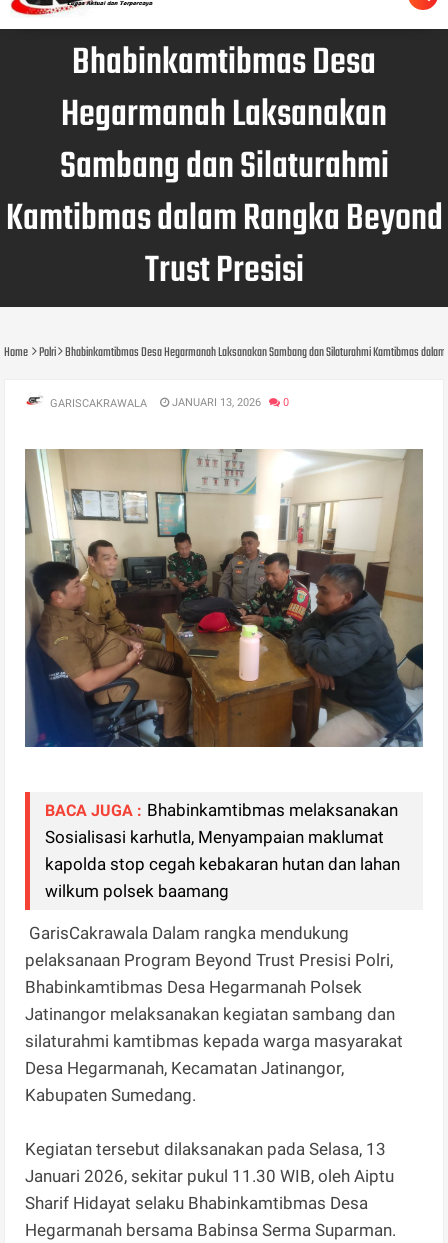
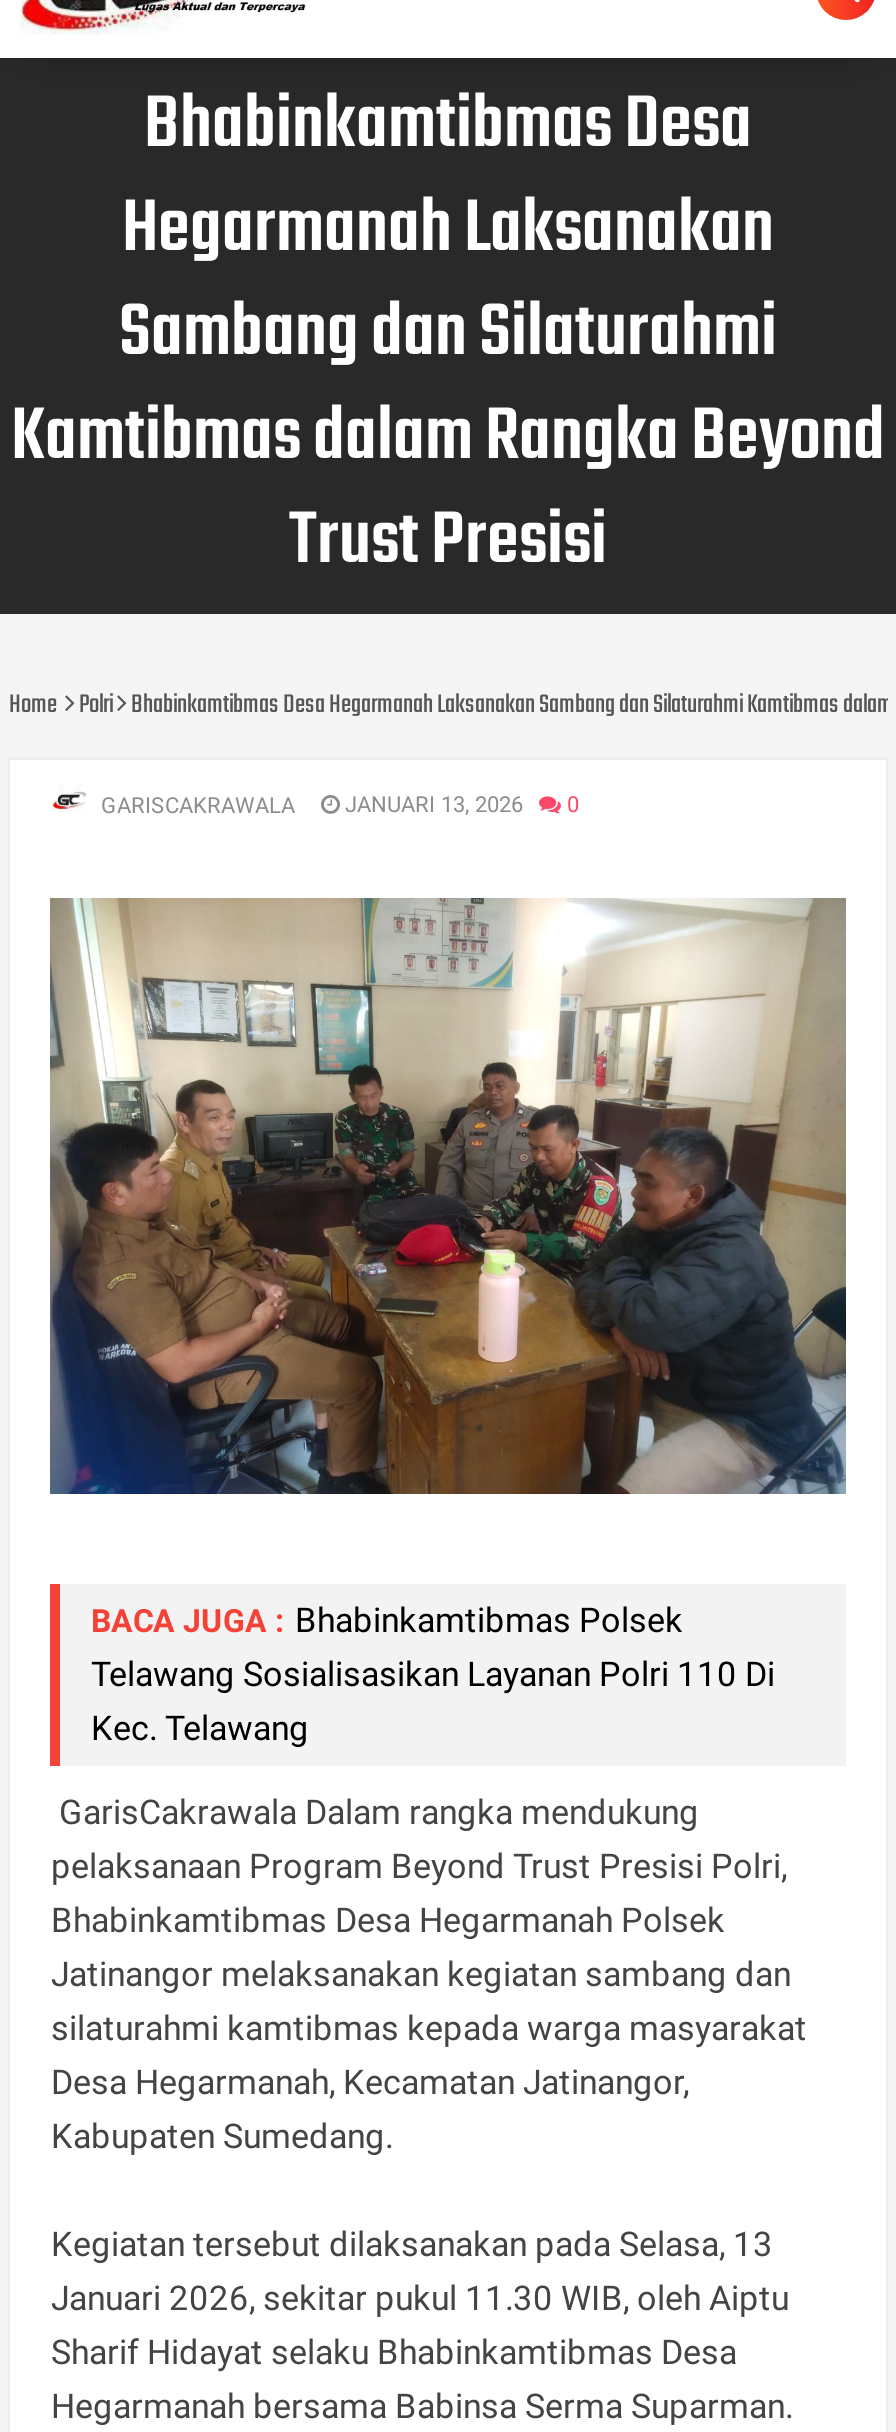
[45,800,400,901] BACA JUGA : Bhabinkamtibmas melaksanakan | Sosialisasi karhutla, Menyampaian maklumat | kapolda stop cegah kebakaran hutan dan lahan | wilkum polsek baamang -> [91,1599,775,1747] BACA JUGA : Bhabinkamtibmas Polsek | Telawang Sosialisasikan Layanan Polri 110 Di | Kec. Telawang

